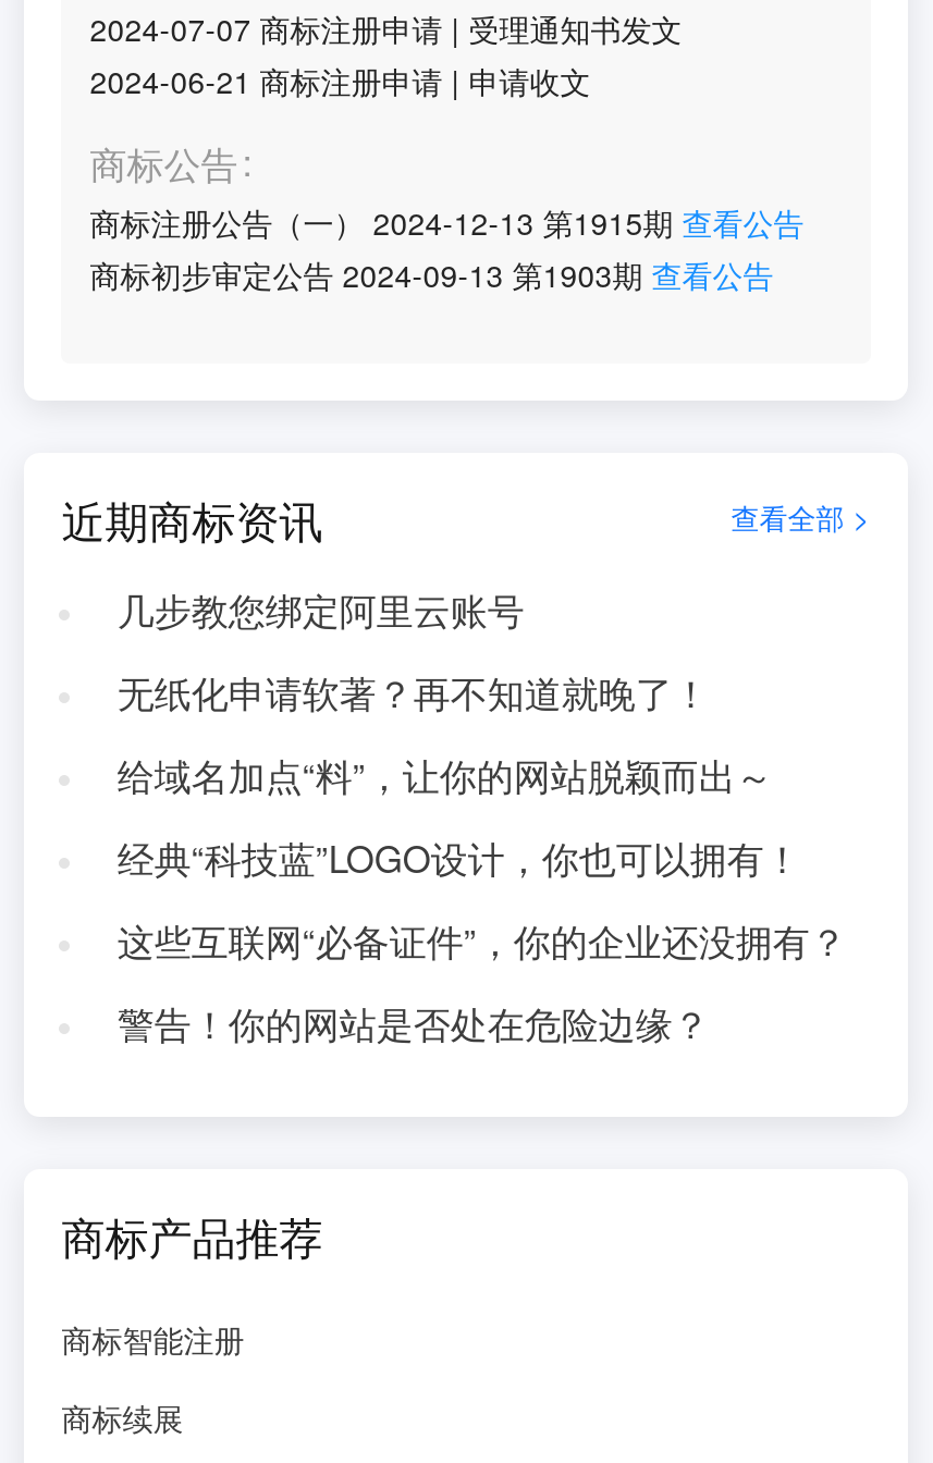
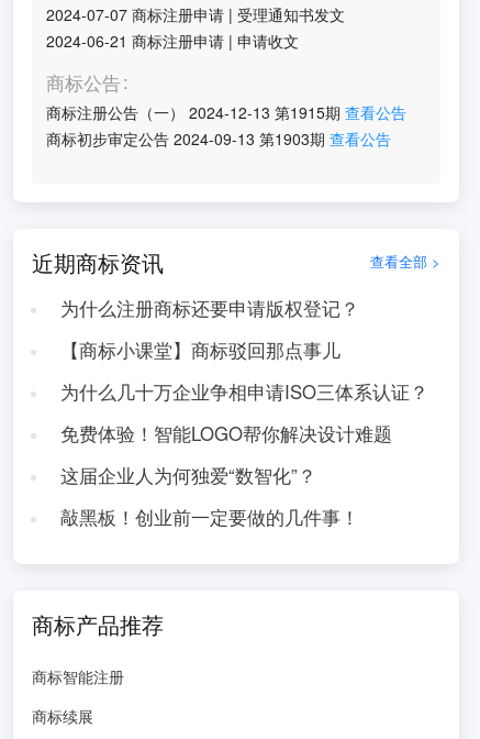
[117,583,524,636] 几步教您绑定阿里云账号 -> [60,295,359,321] 为什么注册商标还要申请版权登记？
[117,666,709,718] 无纸化申请软著？再不知道就晚了！ -> [60,337,340,363] 【商标小课堂】商标驳回那点事儿
[117,749,773,801] 给域名加点“料”，让你的网站脱颖而出～ -> [60,378,428,405] 为什么几十万企业争相申请ISO三体系认证？
[117,832,801,884] 经典“科技蓝”LOGO设计，你也可以拥有！ -> [60,420,392,446] 免费体验！智能LOGO帮你解决设计难题
[117,914,847,966] 这些互联网“必备证件”，你的企业还没拥有？ -> [60,462,316,488] 这届企业人为何独爱“数智化”？
[117,997,709,1049] 警告！你的网站是否处在危险边缘？ -> [60,504,359,530] 敲黑板！创业前一定要做的几件事！

